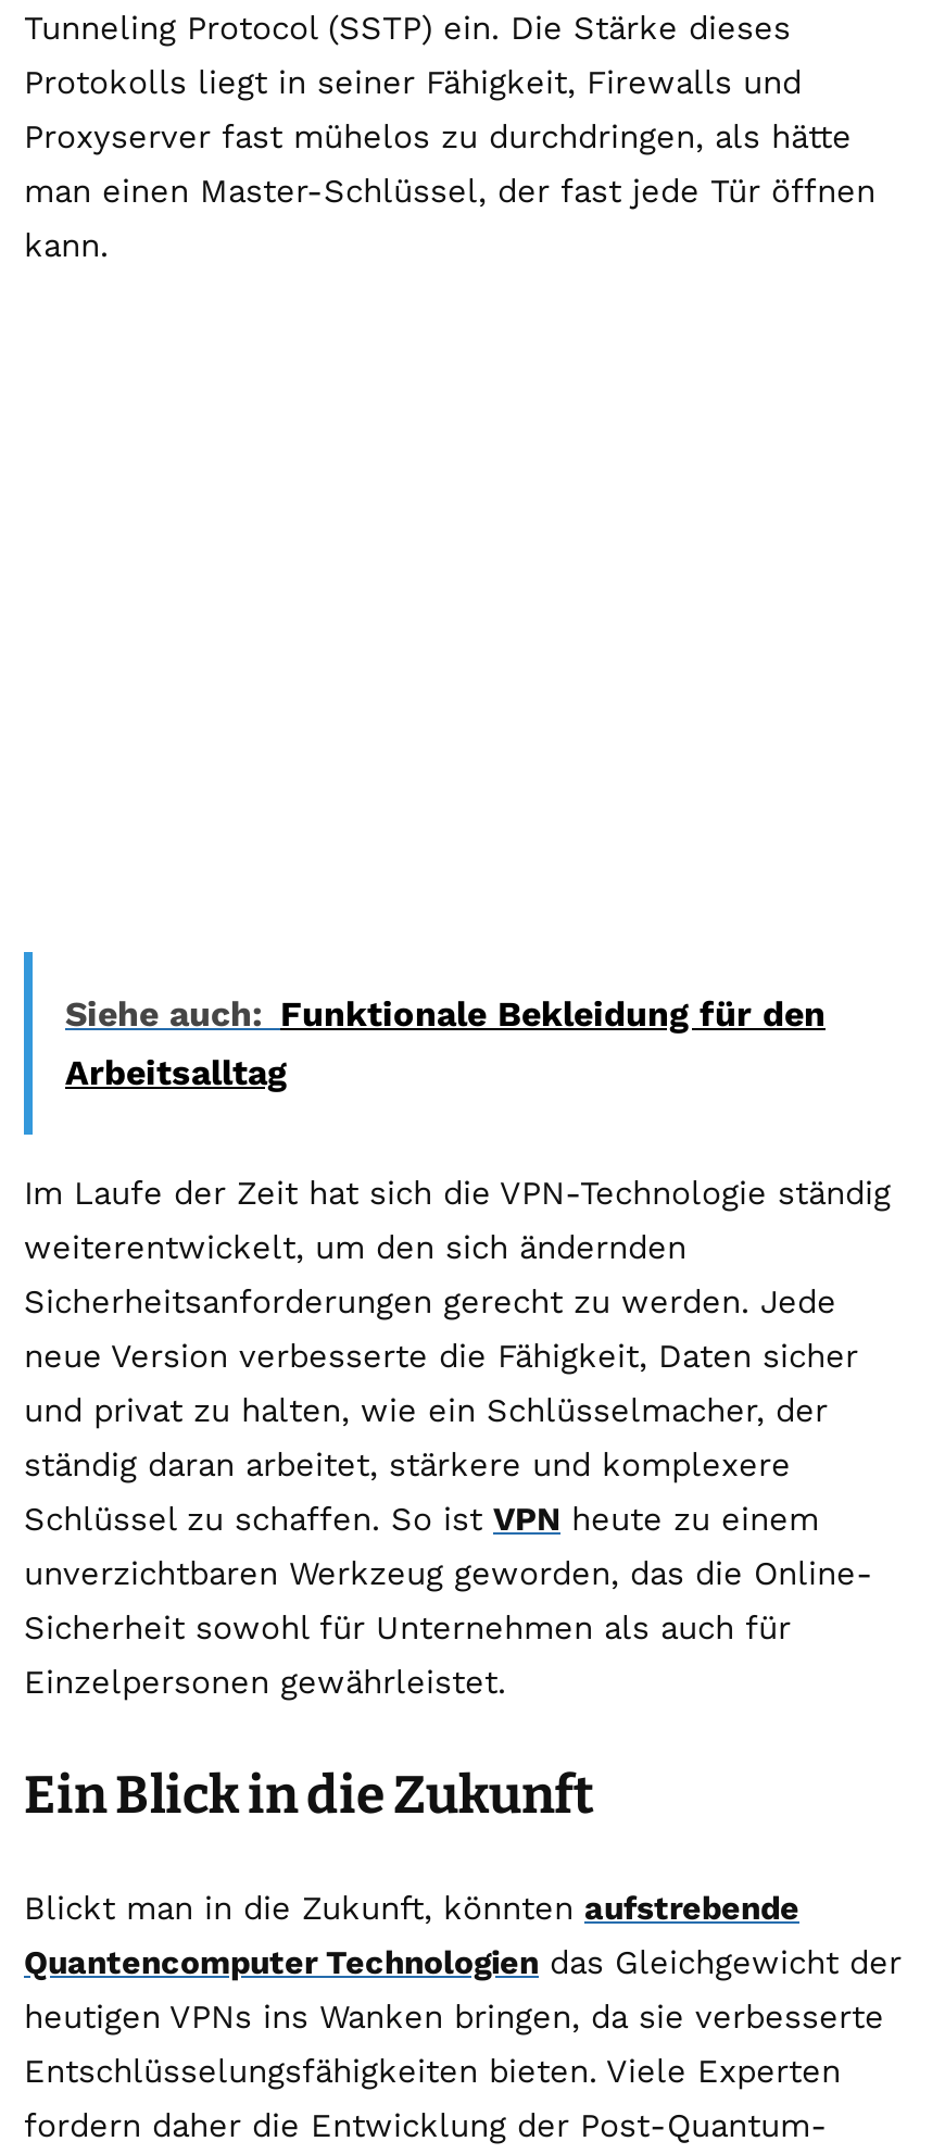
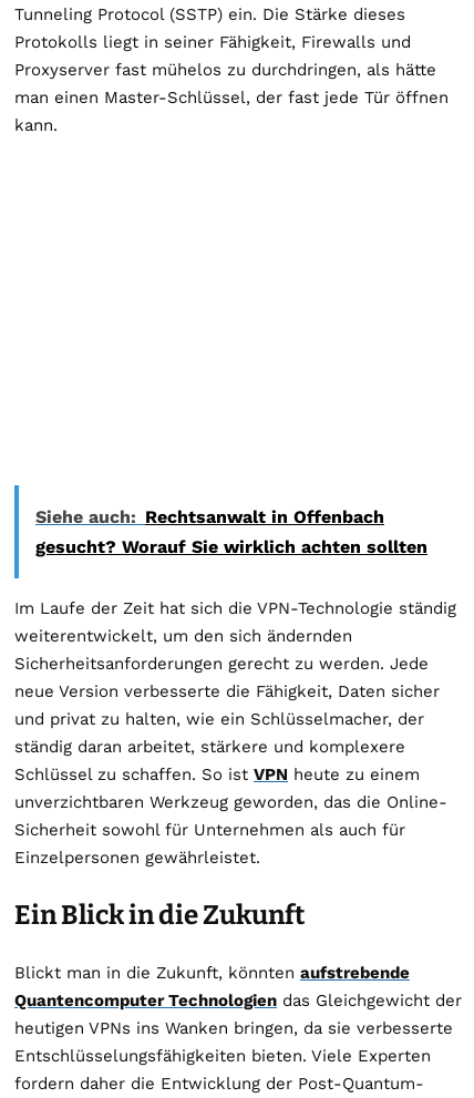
[65,992,826,1092] Siehe auch: Funktionale Bekleidung für den | Arbeitsalltag -> [35,506,427,557] Siehe auch: Rechtsanwalt in Offenbach | gesucht? Worauf Sie wirklich achten sollten

